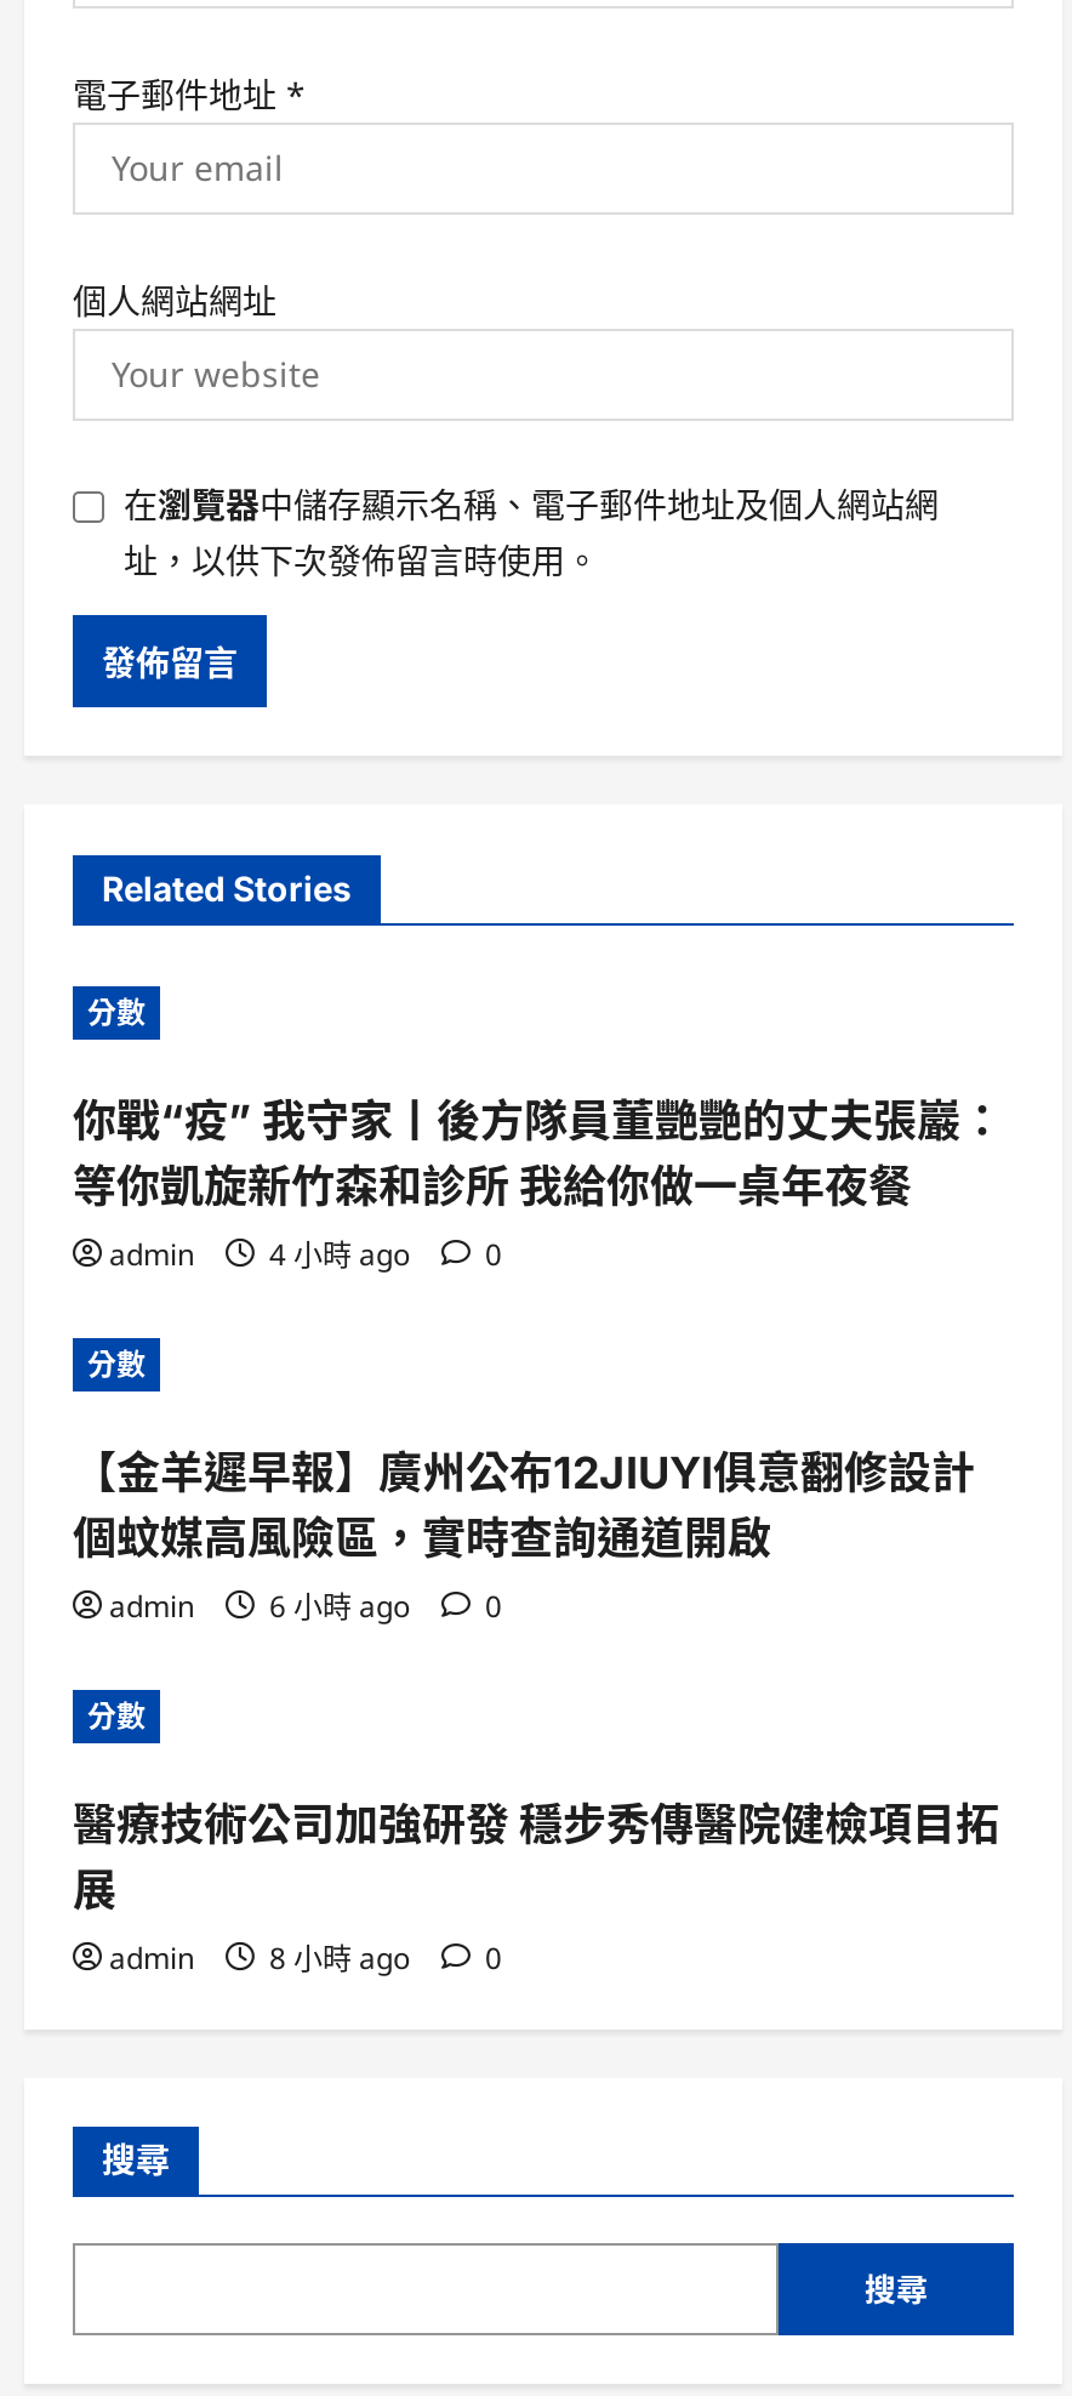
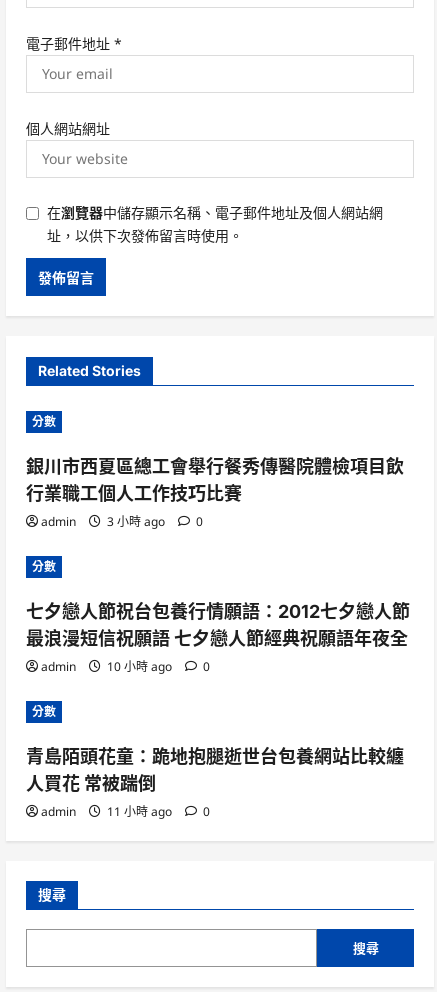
[73,1095,1004,1211] 你戰“疫” 我守家丨後方隊員董艷艷的丈夫張巖： | 等你凱旋新竹森和診所 我給你做一桌年夜餐 -> [26,456,404,504] 銀川市西夏區總工會舉行餐秀傳醫院體檢項目飲 | 行業職工個人工作技巧比賽
[109,1233,502,1274] admin 4 小時 ago 0 -> [41,513,203,530] admin 3 小時 ago 0
[73,1446,975,1563] 【金羊遲早報】廣州公布12JIUYI俱意翻修設計 | 個蚊媒高風險區，實時查詢通道開啟 -> [26,601,410,649] 七夕戀人節祝台包養行情願語：2012七夕戀人節 | 最浪漫短信祝願語 七夕戀人節經典祝願語年夜全
[109,1585,502,1626] admin 6 小時 ago 0 -> [41,658,210,675] admin 10 小時 ago 0
[73,1798,999,1915] 醫療技術公司加強研發 穩步秀傳醫院健檢項目拓 | 展 -> [26,746,404,794] 青島陌頭花童：跪地抱腿逝世台包養網站比較纏 | 人買花 常被踹倒
[109,1936,502,1978] admin 8 小時 ago 0 -> [41,803,210,820] admin 11 小時 ago 0

